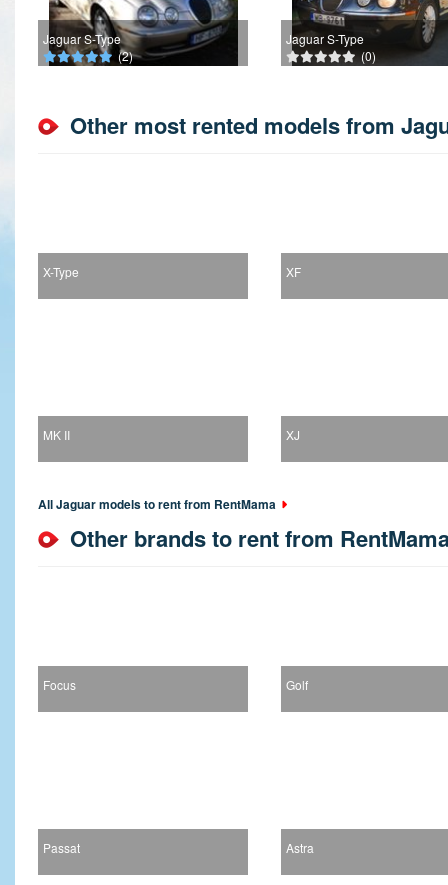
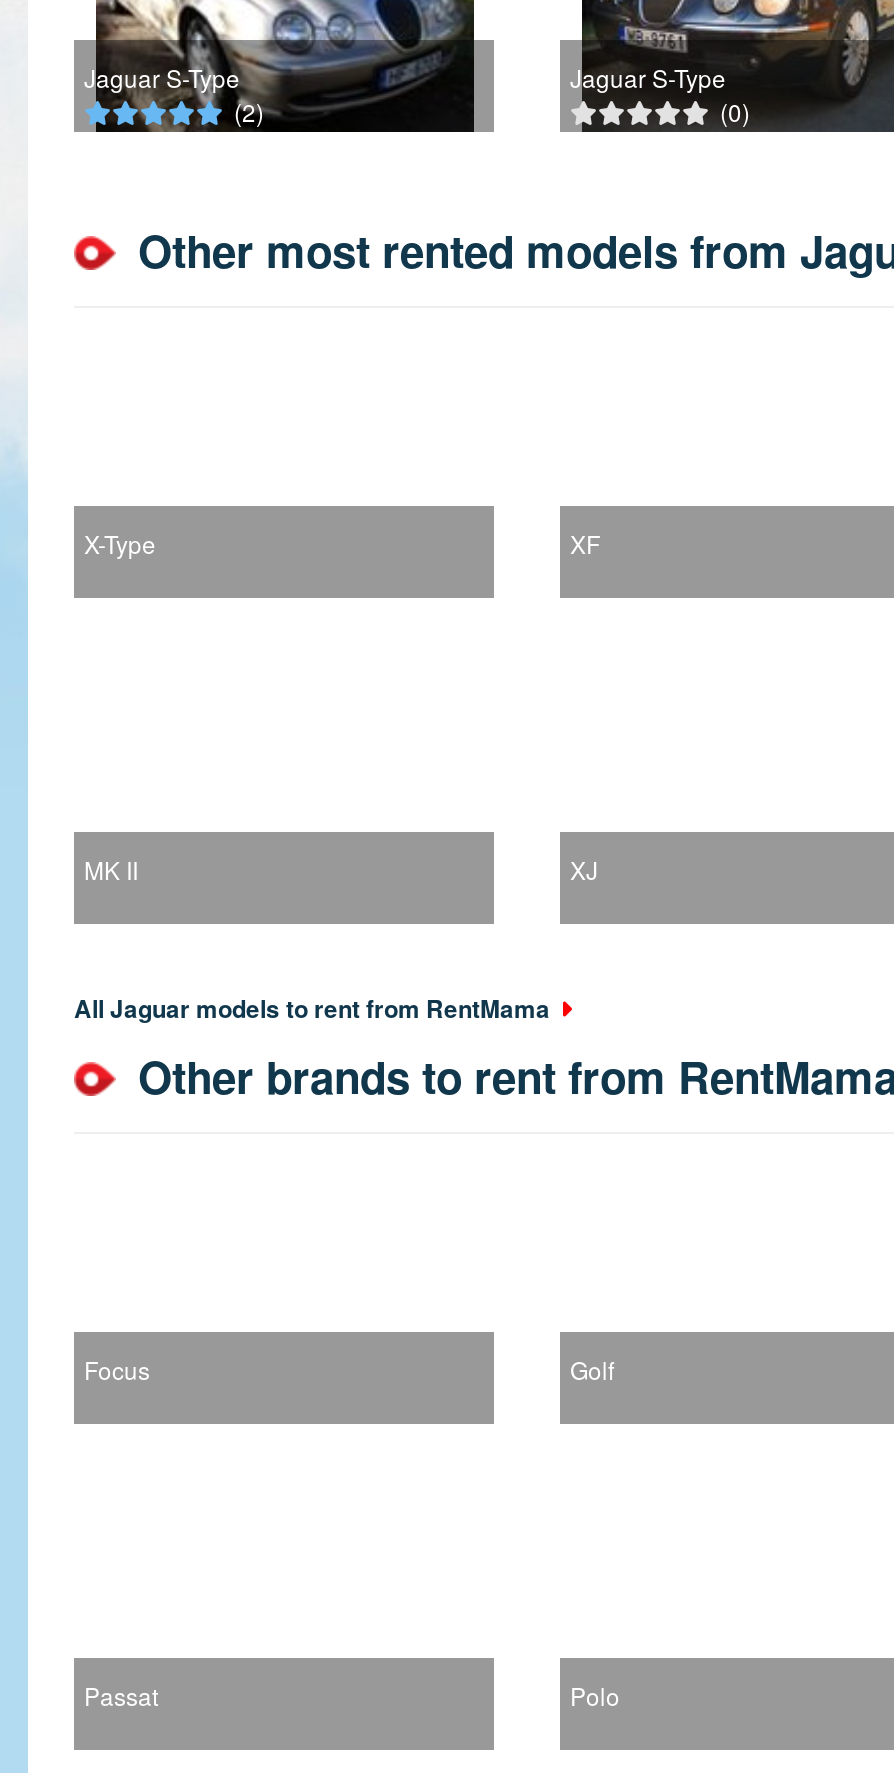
[286,839,314,856] Astra -> [570,1678,620,1712] Polo

